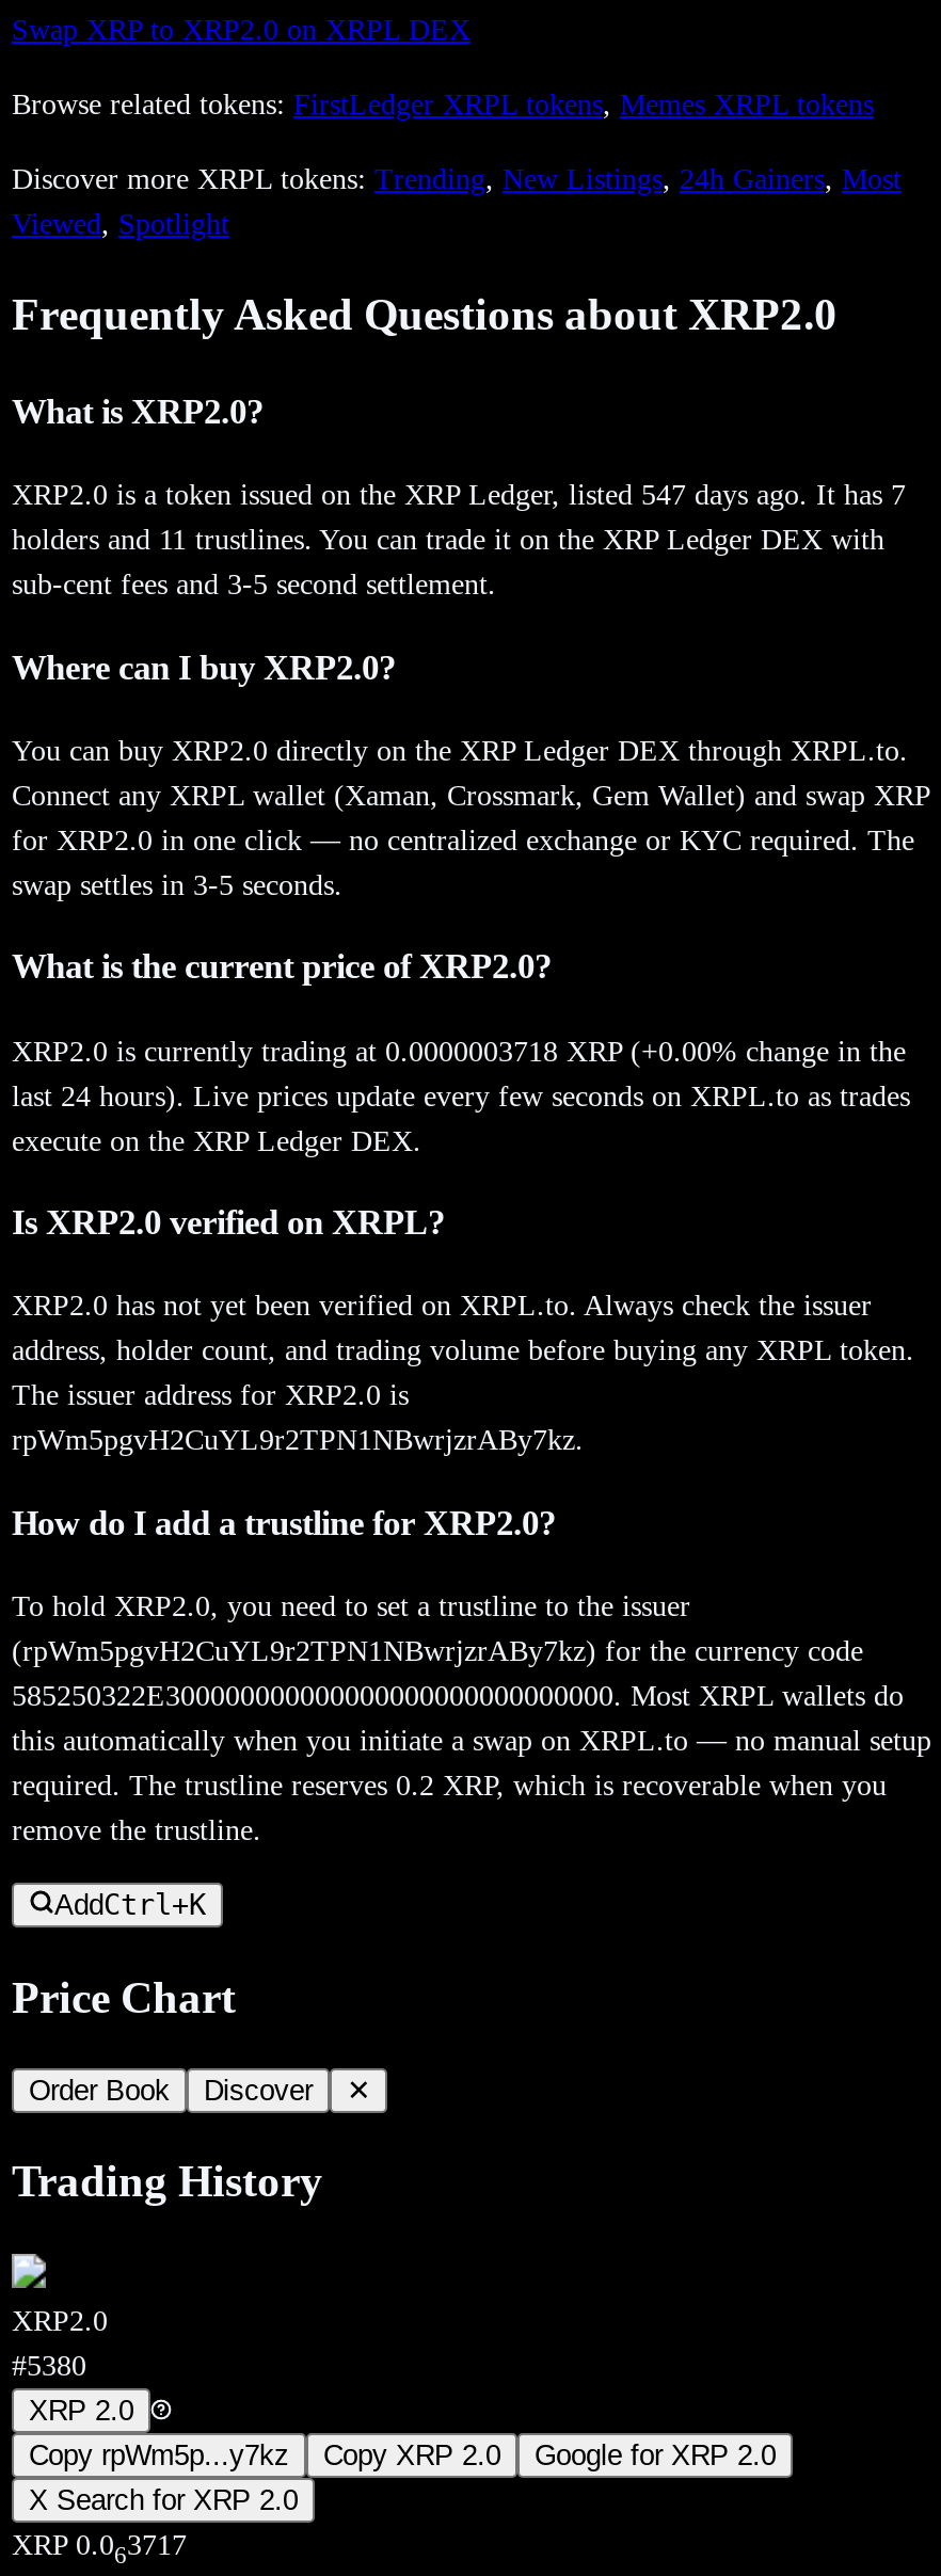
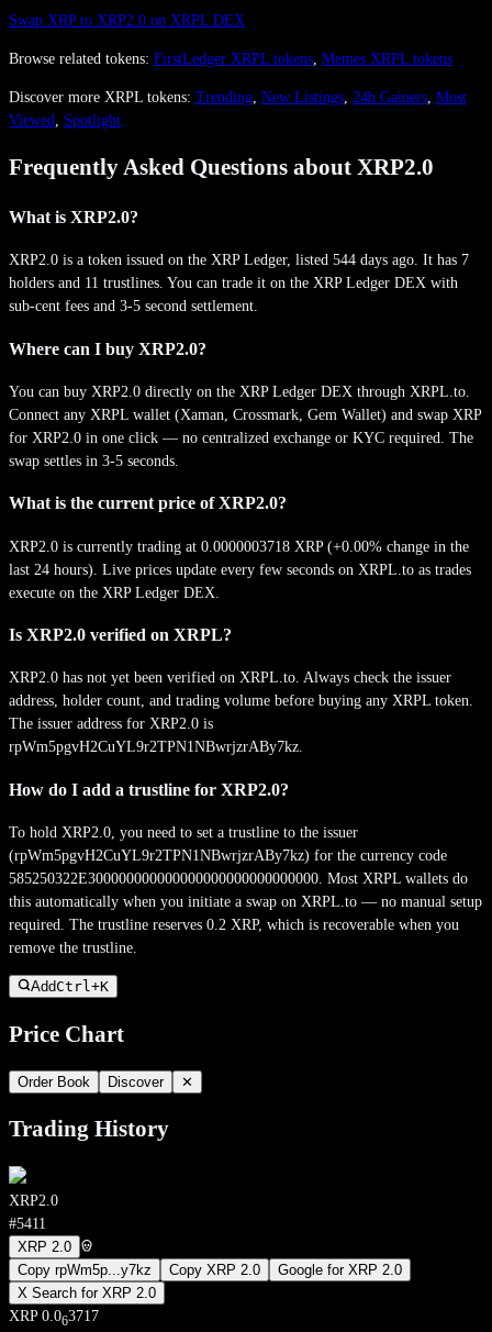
[12,479,906,511] XRP2.0 is a token issued on the XRP Ledger, listed 547 days ago. It has 7 -> [9,252,469,268] XRP2.0 is a token issued on the XRP Ledger, listed 544 days ago. It has 7
[12,2349,86,2381] #5380 -> [9,1215,46,1232] #5411

